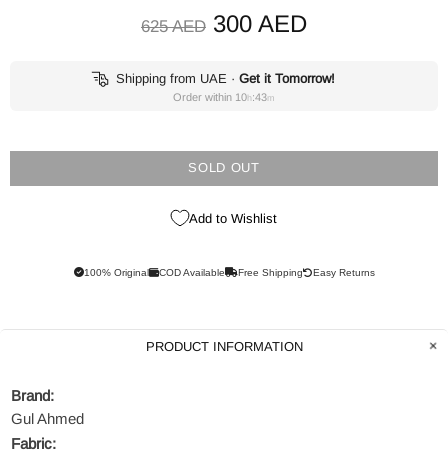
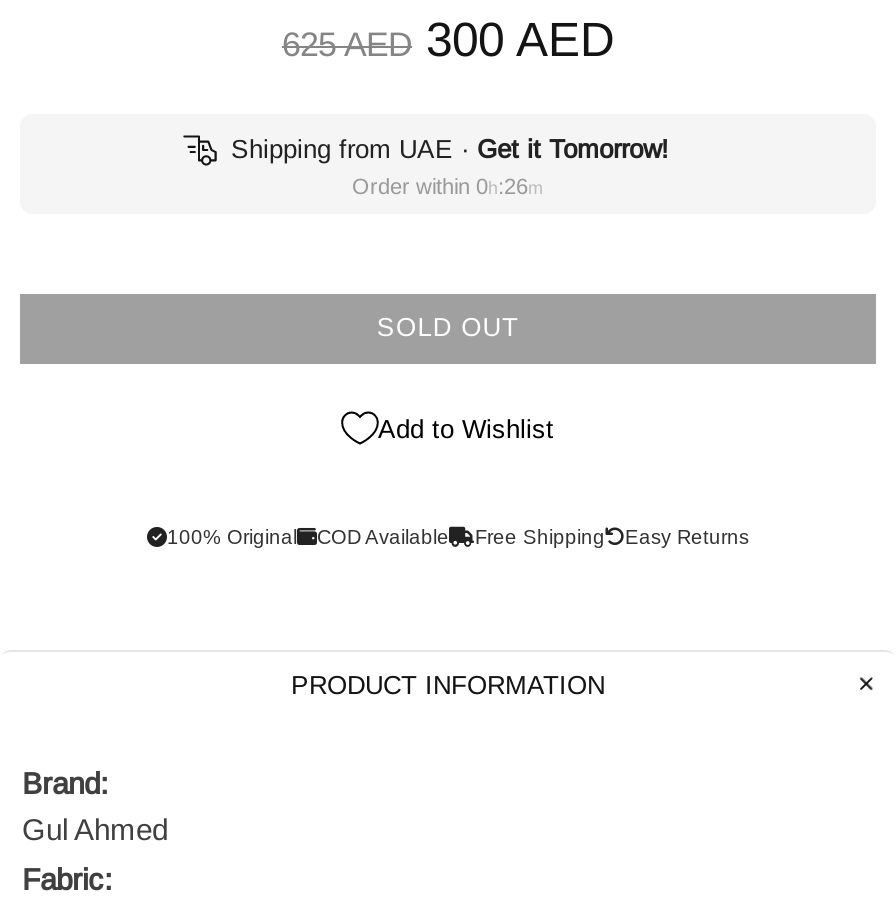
[173,91,275,103] Order within 10h:43m -> [352,173,544,197] Order within 0h:26m

